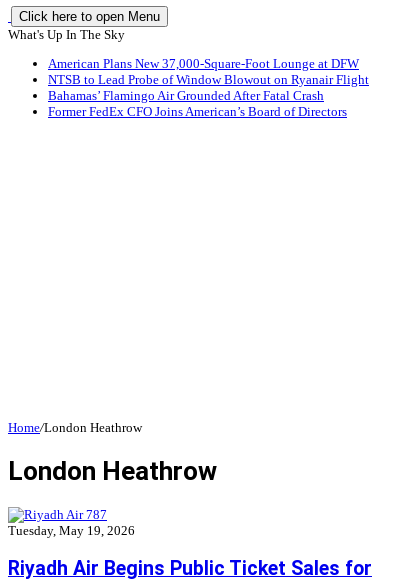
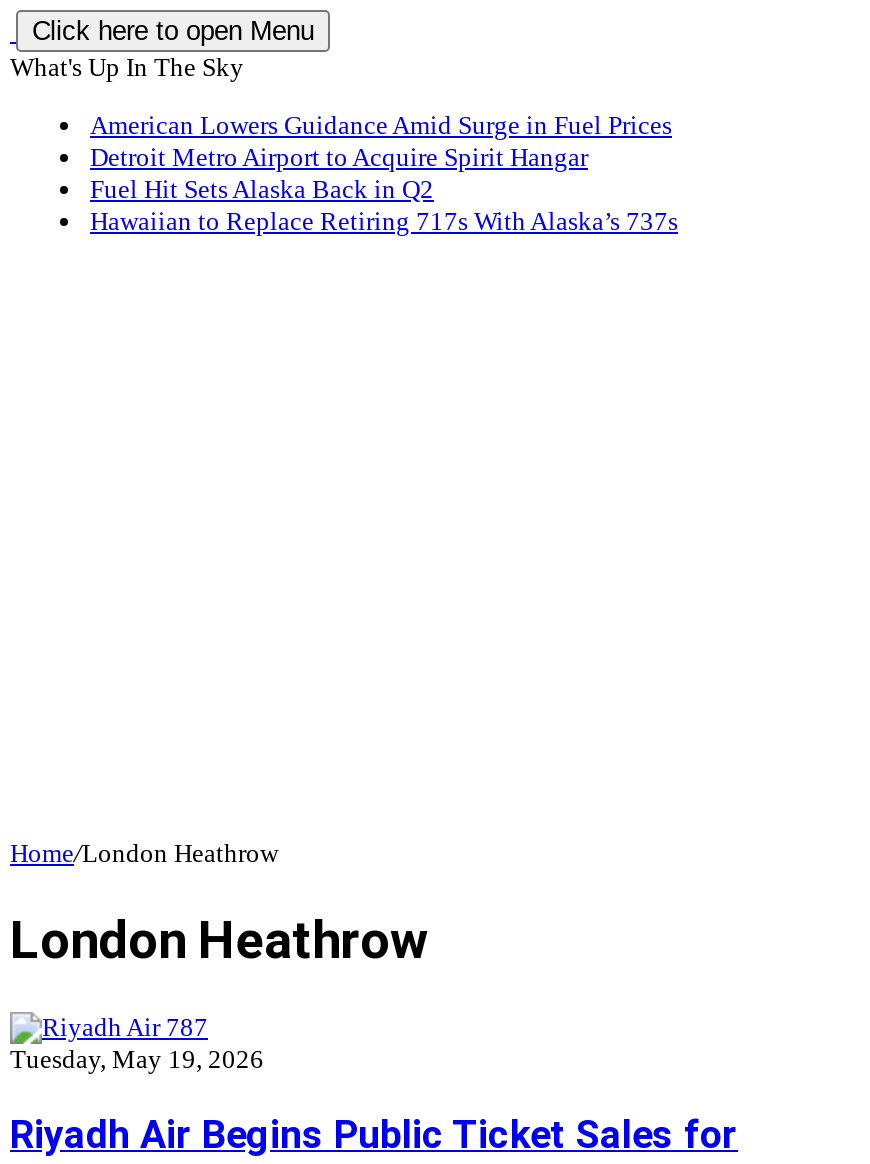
[48,56,369,119] American Plans New 37,000-Square-Foot Lounge at DFW | NTSB to Lead Probe of Window Blowout on Ryanair Flight | Bahamas’ Flamingo Air Grounded After Fatal Crash | Former FedEx CFO Joins American’s Board of Directors -> [90,110,678,236] American Lowers Guidance Amid Surge in Fuel Prices | Detroit Metro Airport to Acquire Spirit Hangar | Fuel Hit Sets Alaska Back in Q2 | Hawaiian to Replace Retiring 717s With Alaska’s 737s

